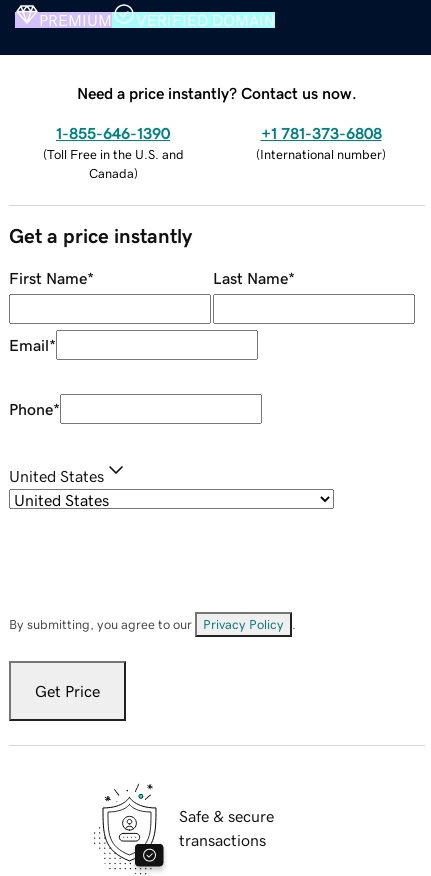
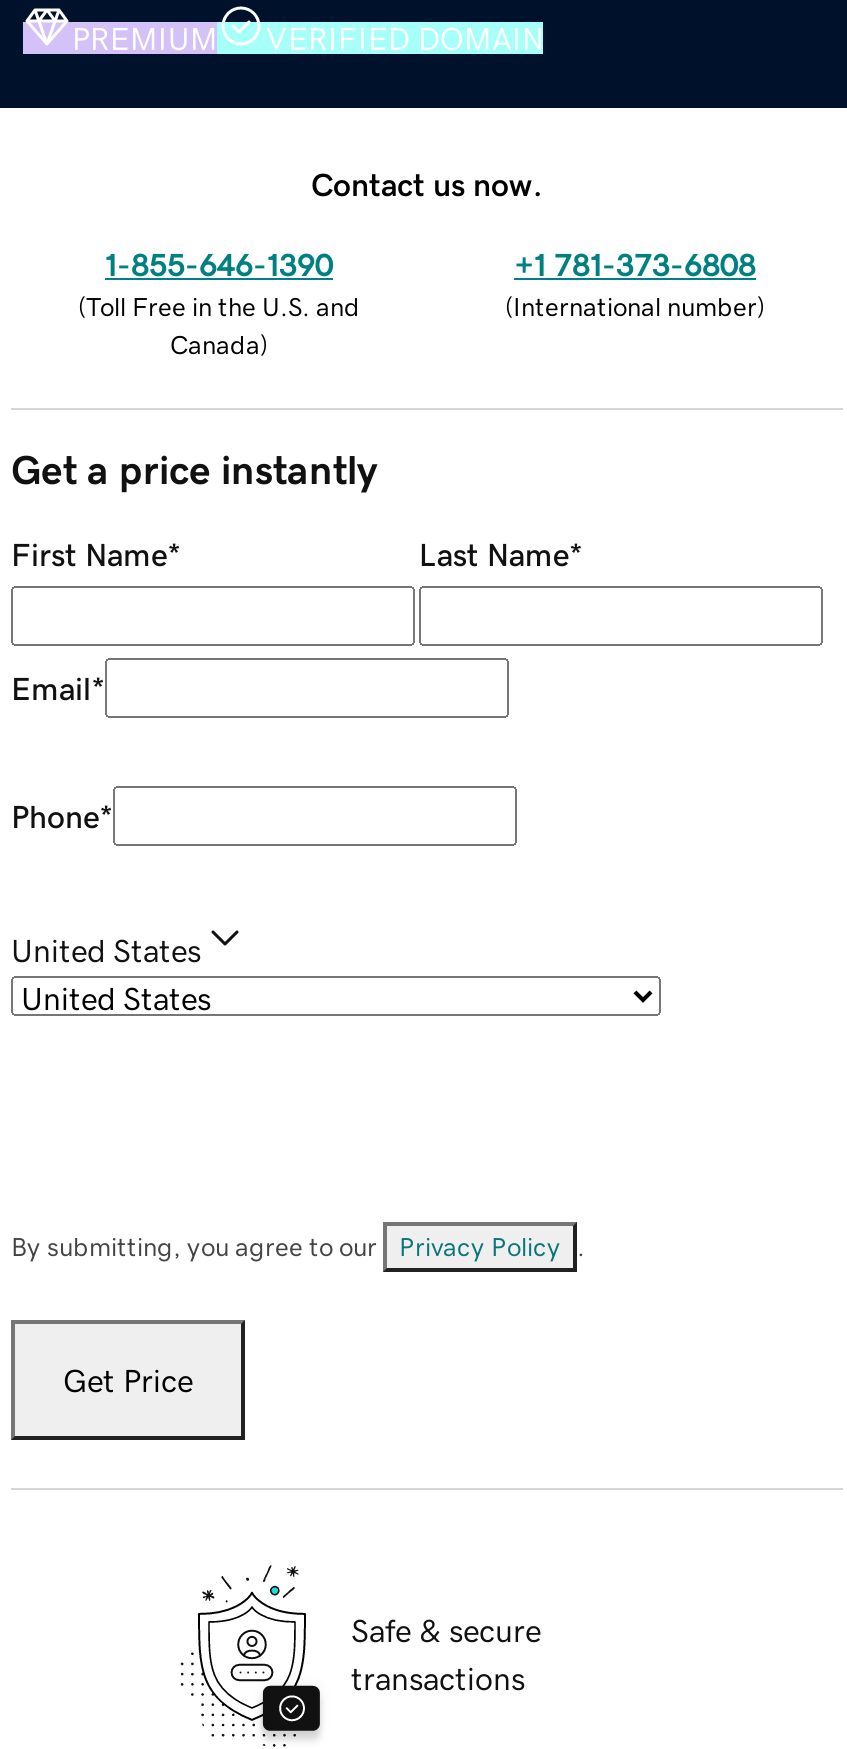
[77,85,357,101] Need a price instantly? Contact us now. -> [311,167,543,199] Contact us now.

